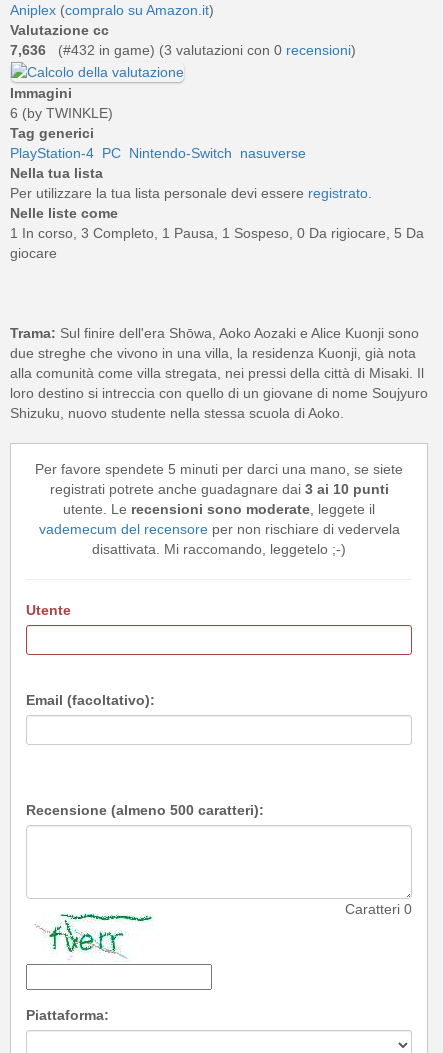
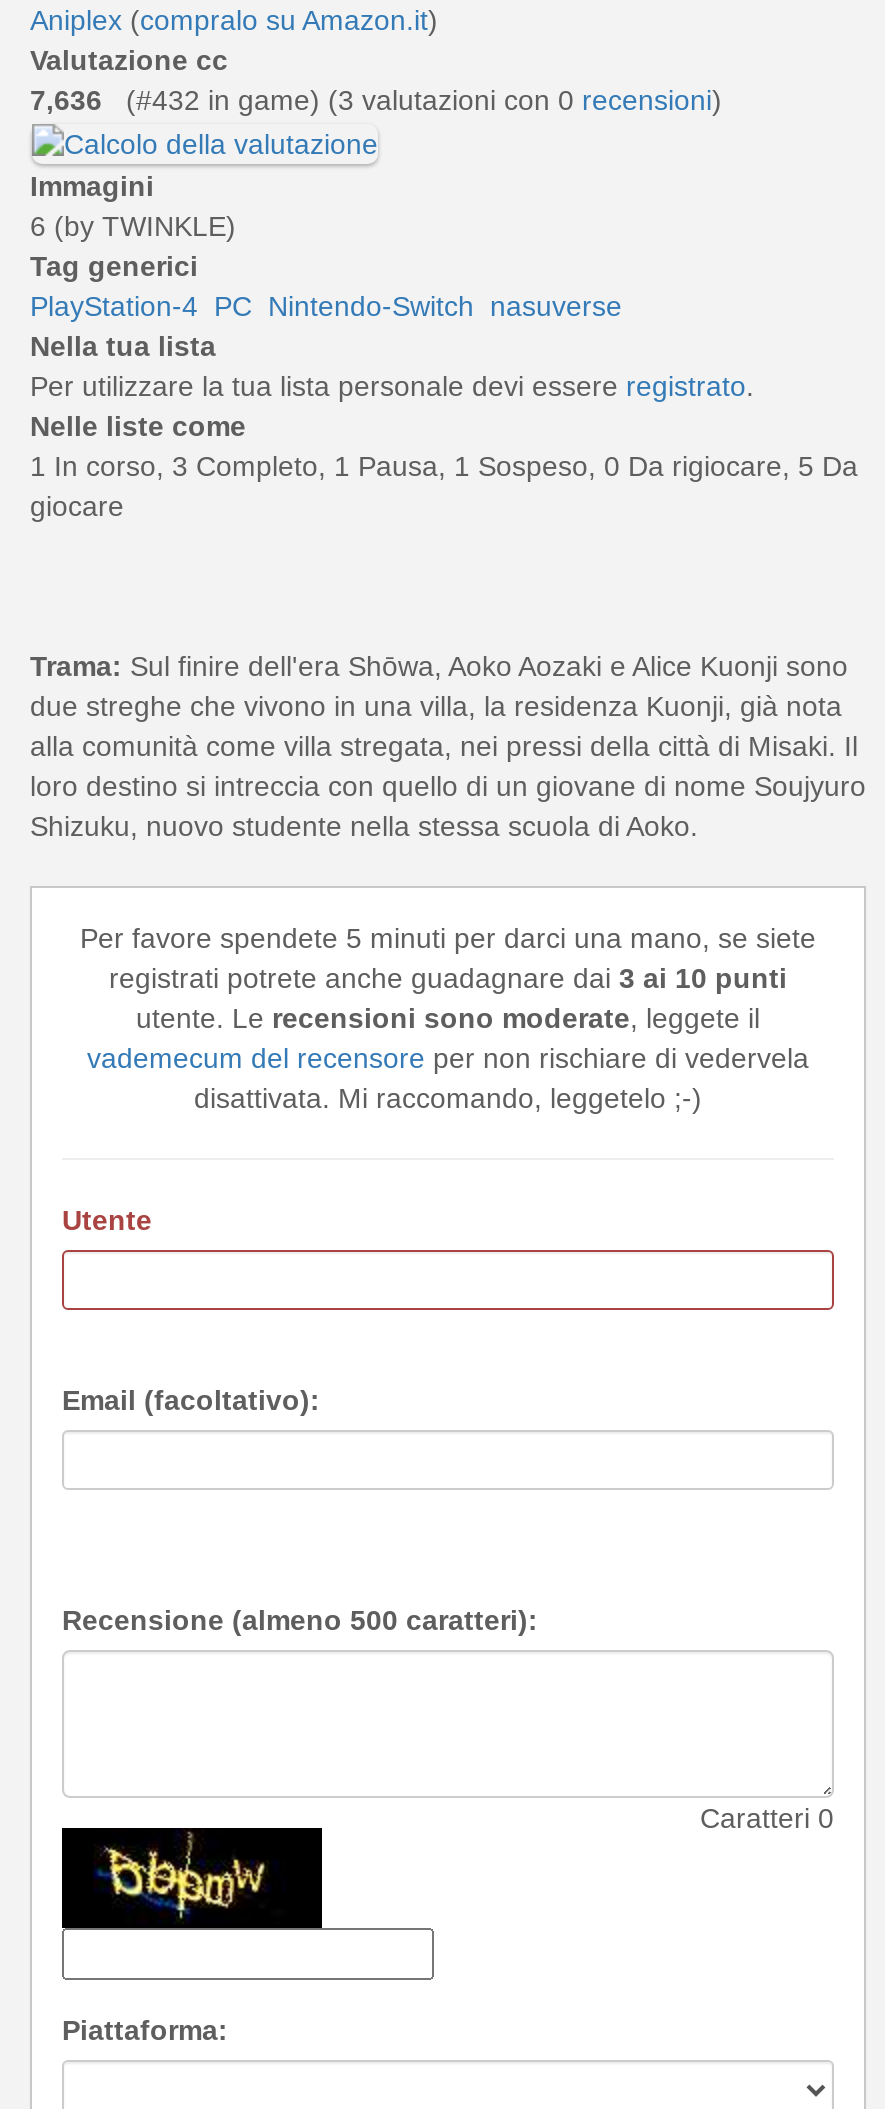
[25,913,157,966] [image] -> [60,1826,324,1930] [image]

